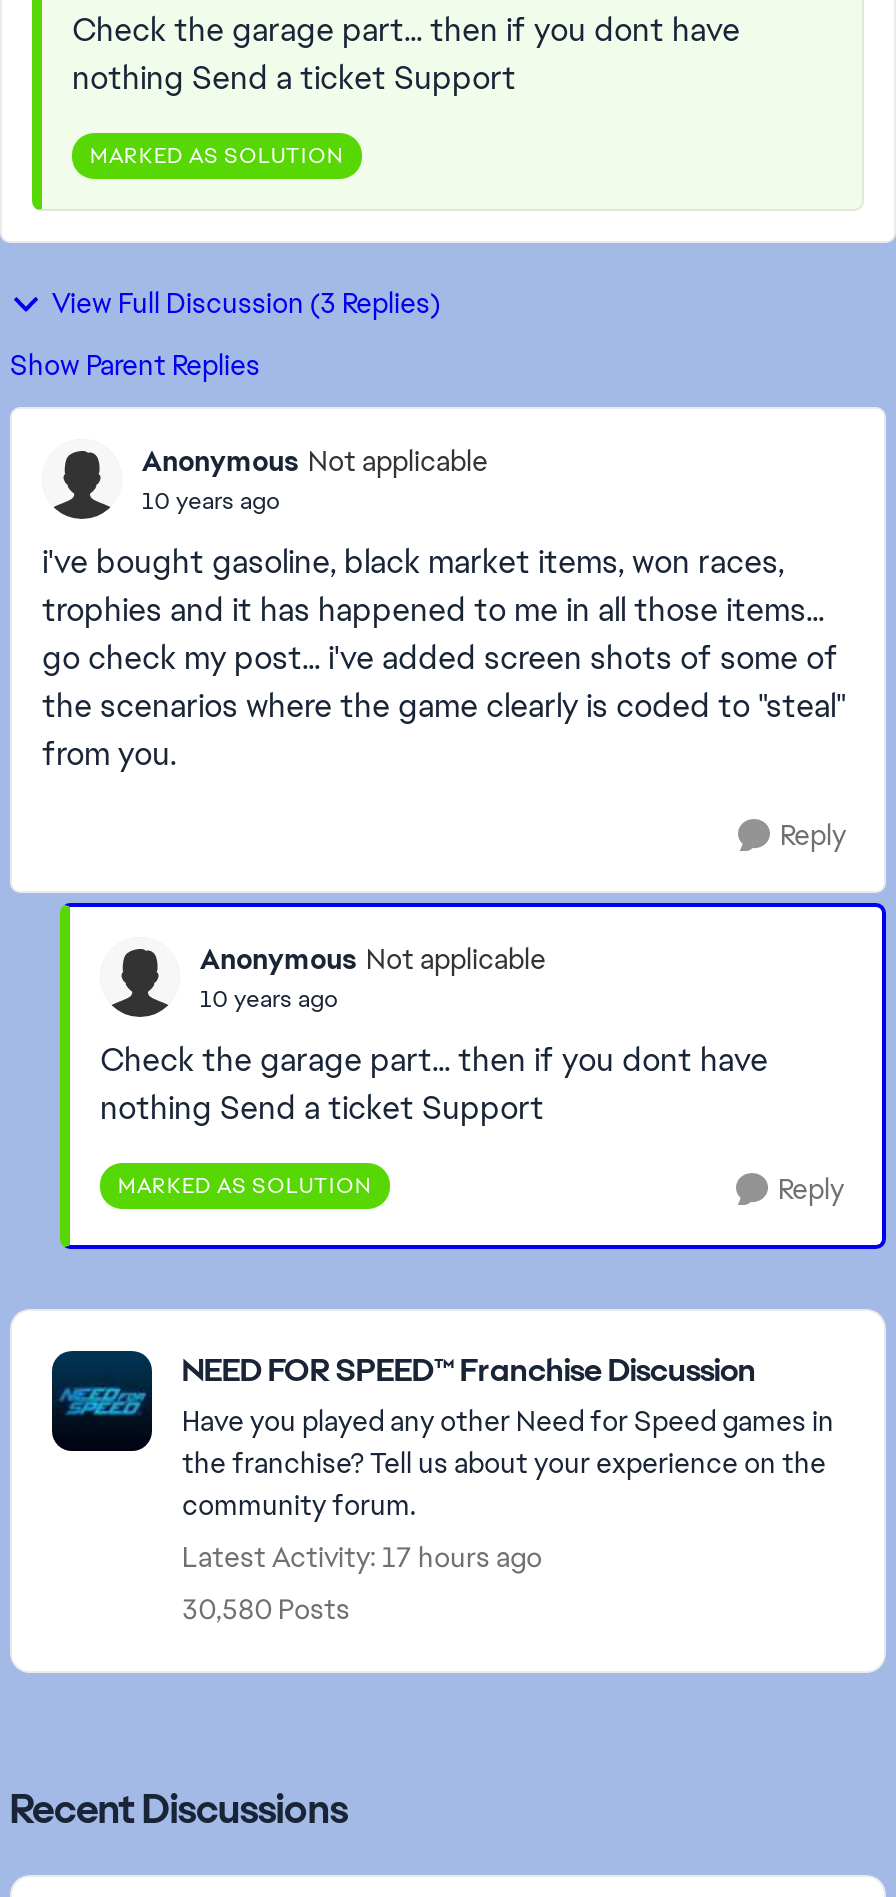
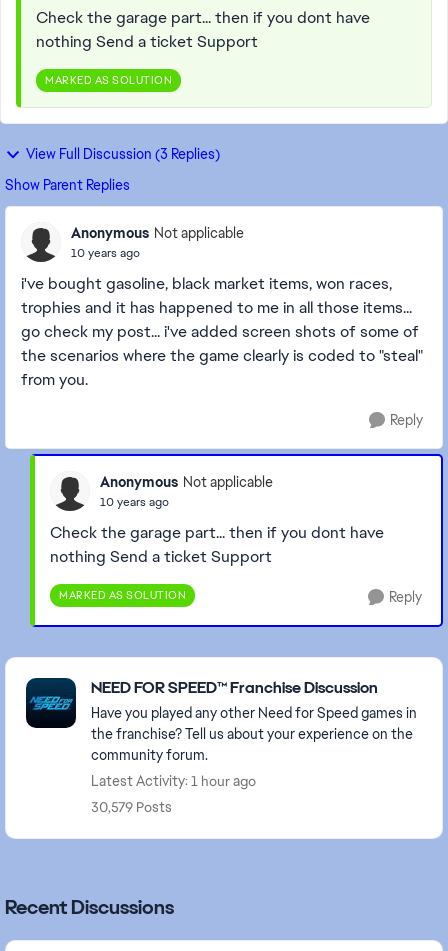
[182,1539,542,1575] Latest Activity: 17 hours ago -> [91,772,256,790] Latest Activity: 1 hour ago
[182,1591,350,1627] 30,580 Posts -> [91,798,172,816] 30,579 Posts

